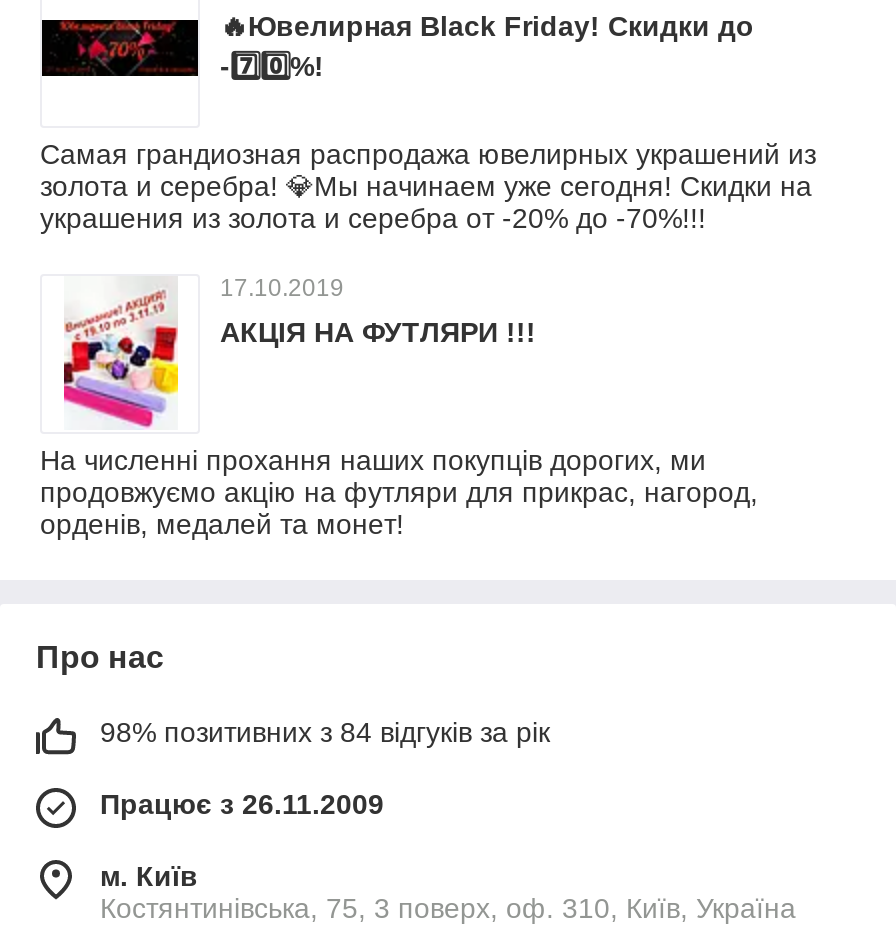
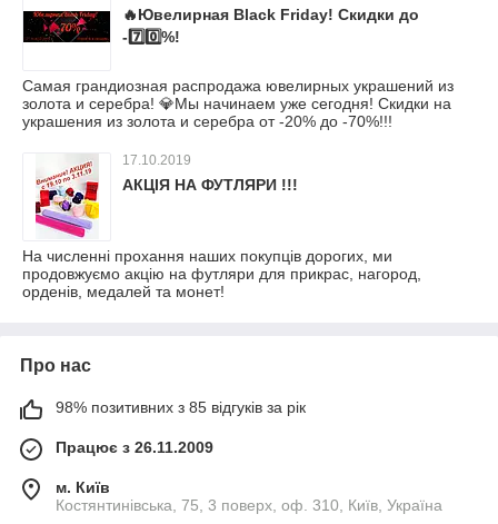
[100,715,550,747] 98% позитивних з 84 відгуків за рік -> [56,398,306,416] 98% позитивних з 85 відгуків за рік

